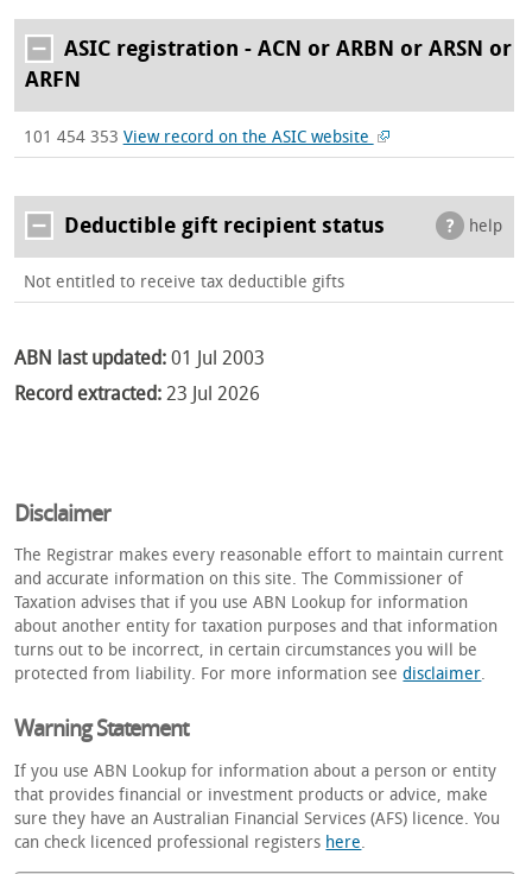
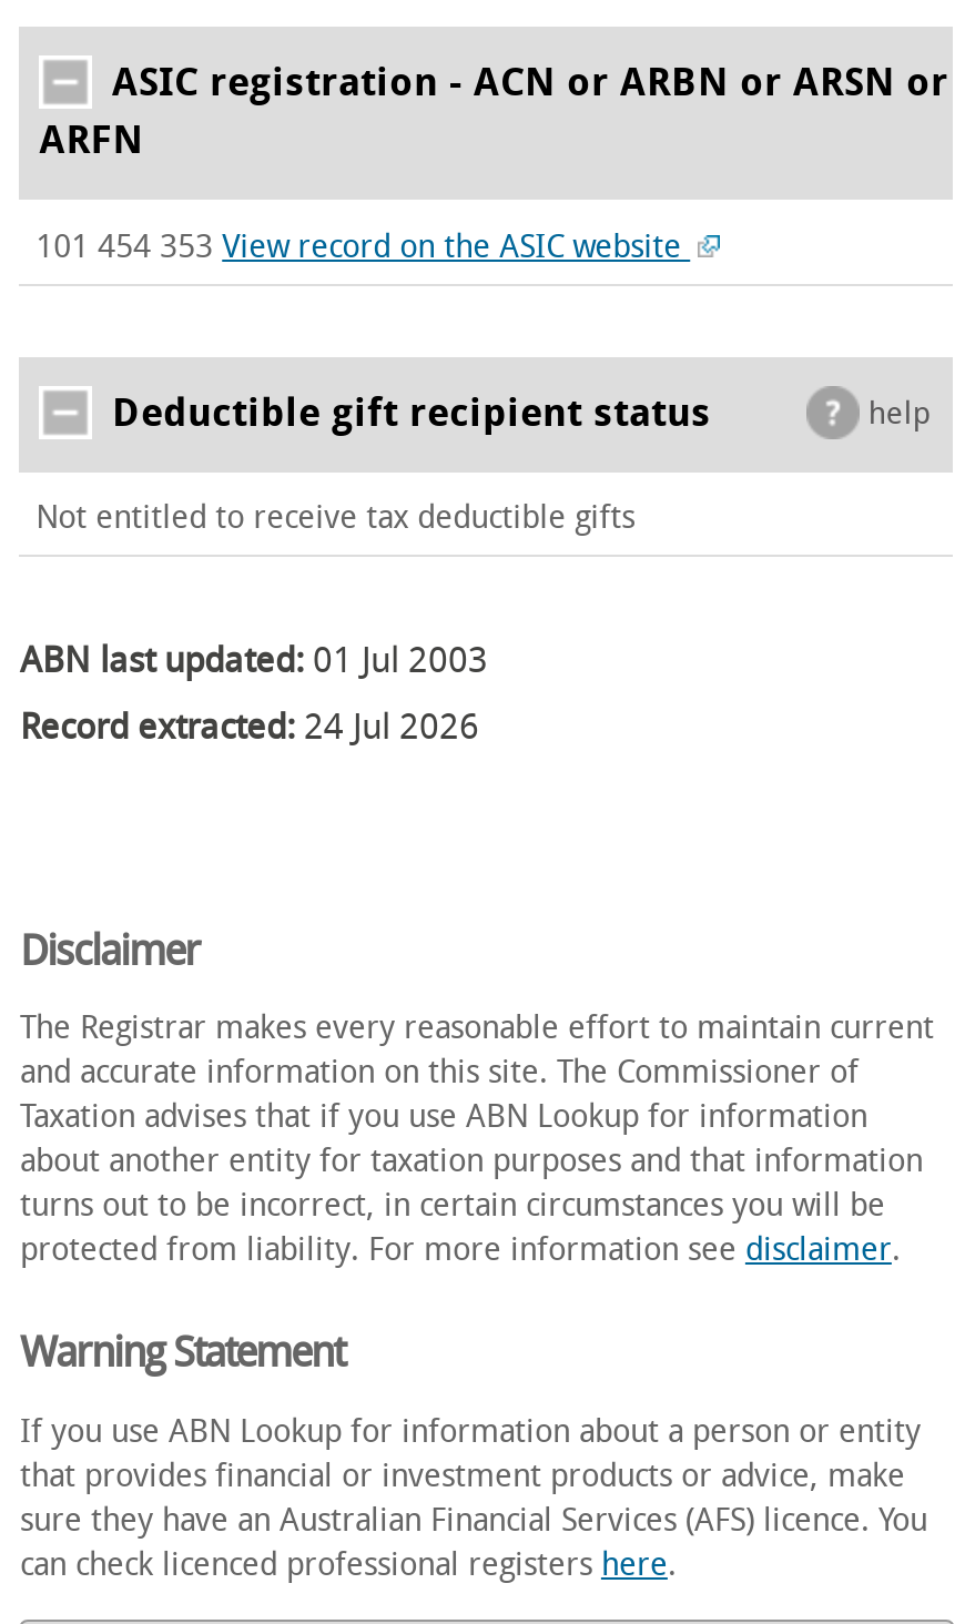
[15,383,261,405] Record extracted: 23 Jul 2026 -> [20,706,479,749] Record extracted: 24 Jul 2026

